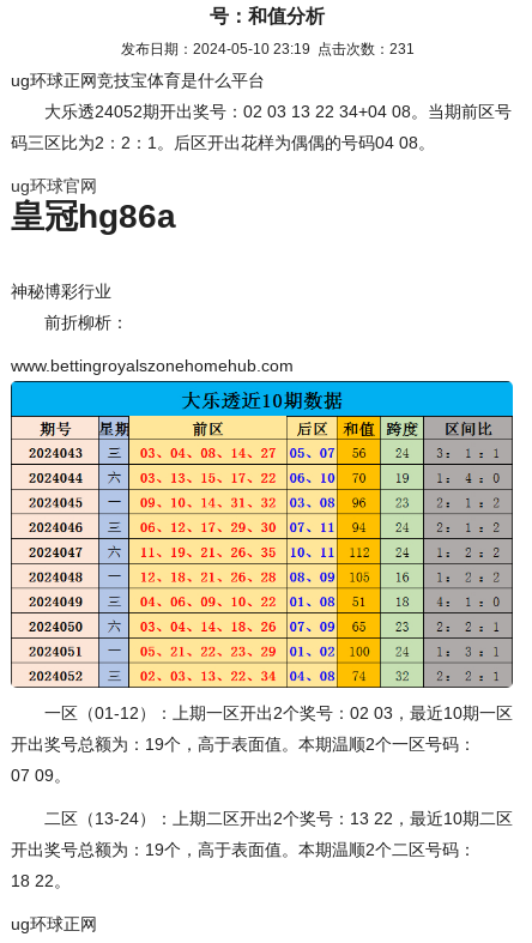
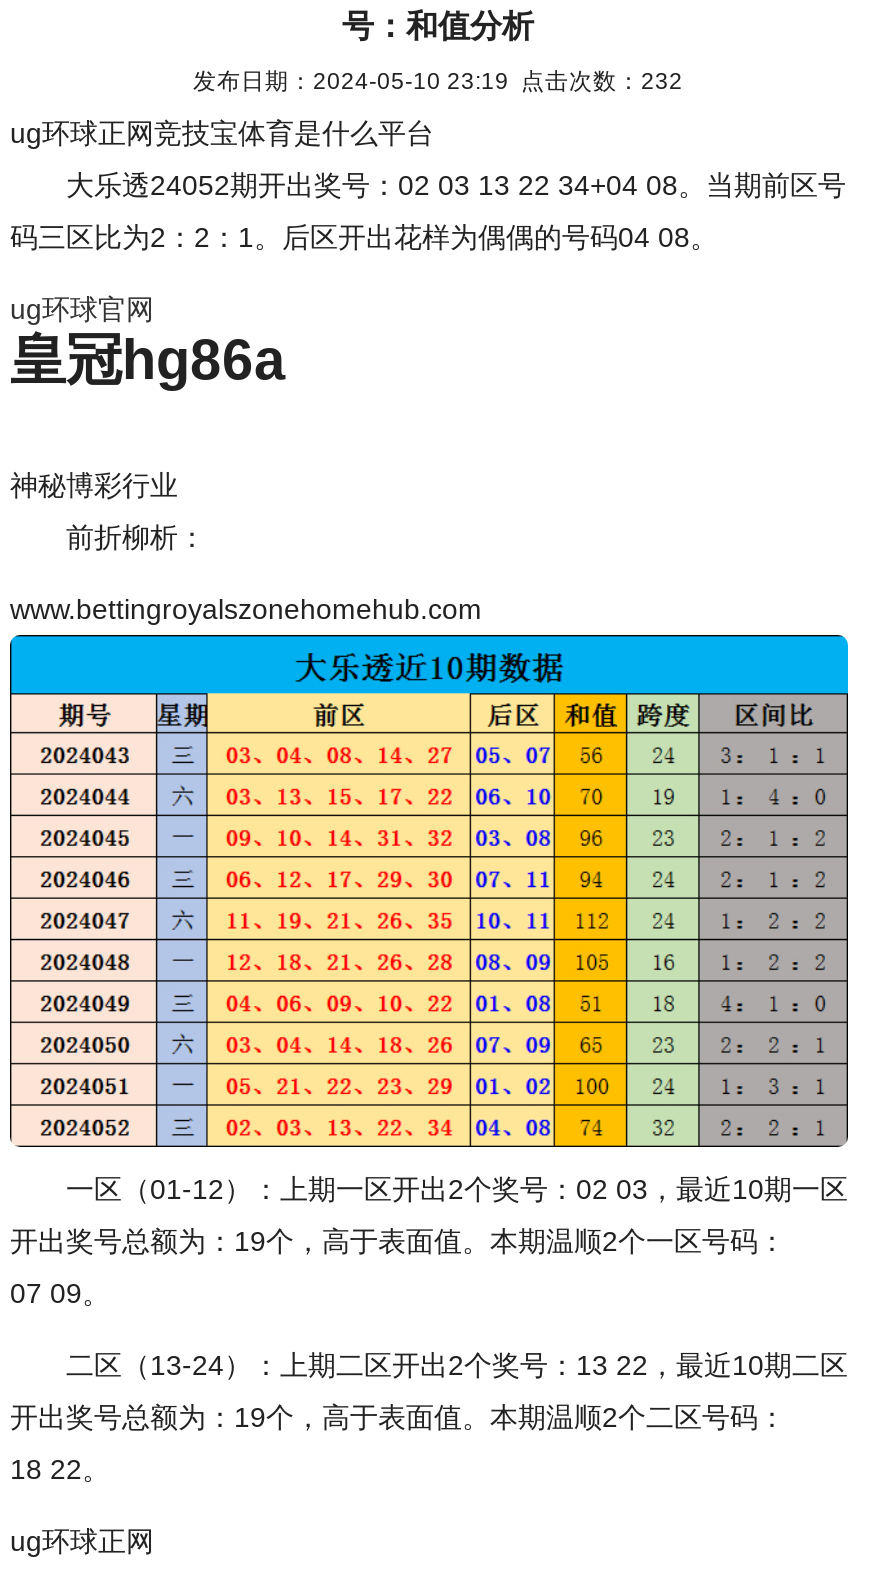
[120,41,414,56] 发布日期：2024-05-10 23:19 点击次数：231 -> [193,67,683,93] 发布日期：2024-05-10 23:19 点击次数：232

